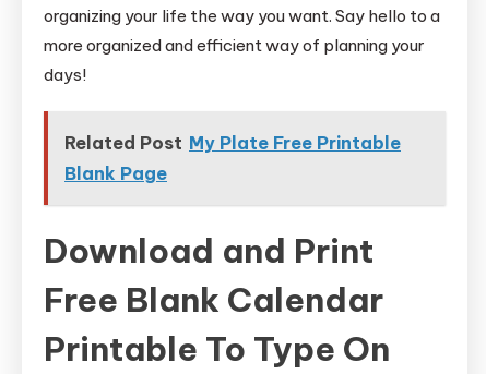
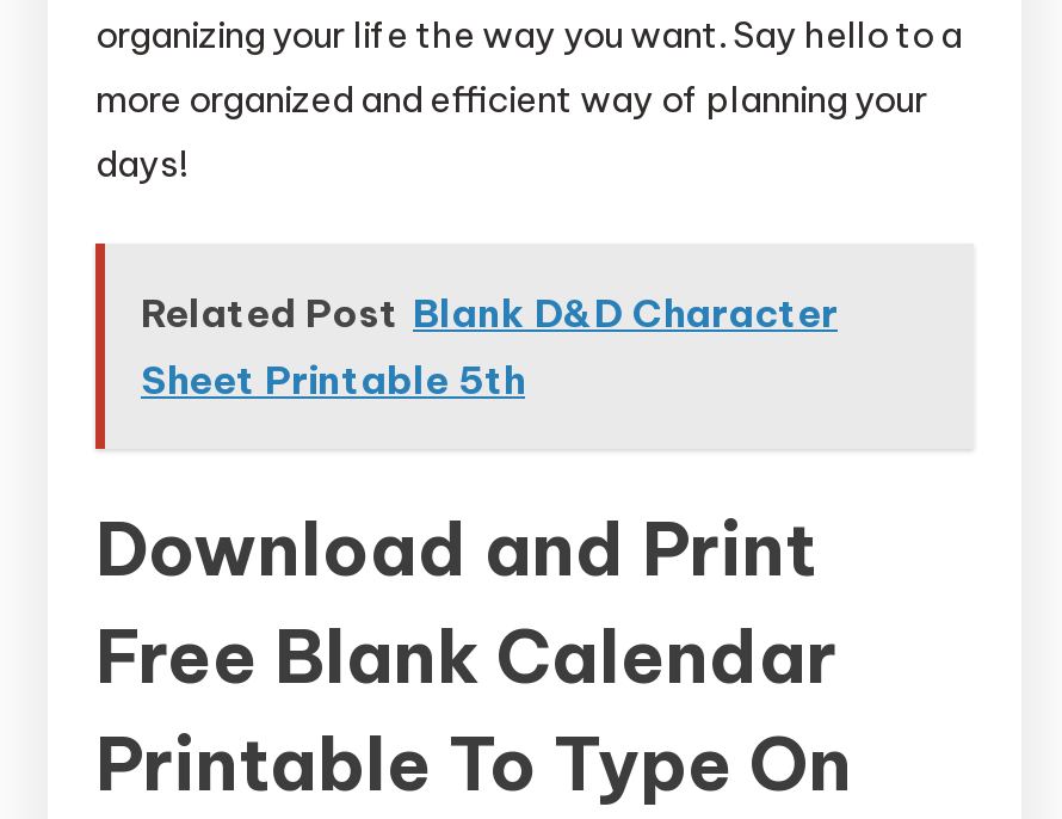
[64,132,401,184] Related Post My Plate Free Printable | Blank Page -> [141,289,838,403] Related Post Blank D&D Character | Sheet Printable 5th

